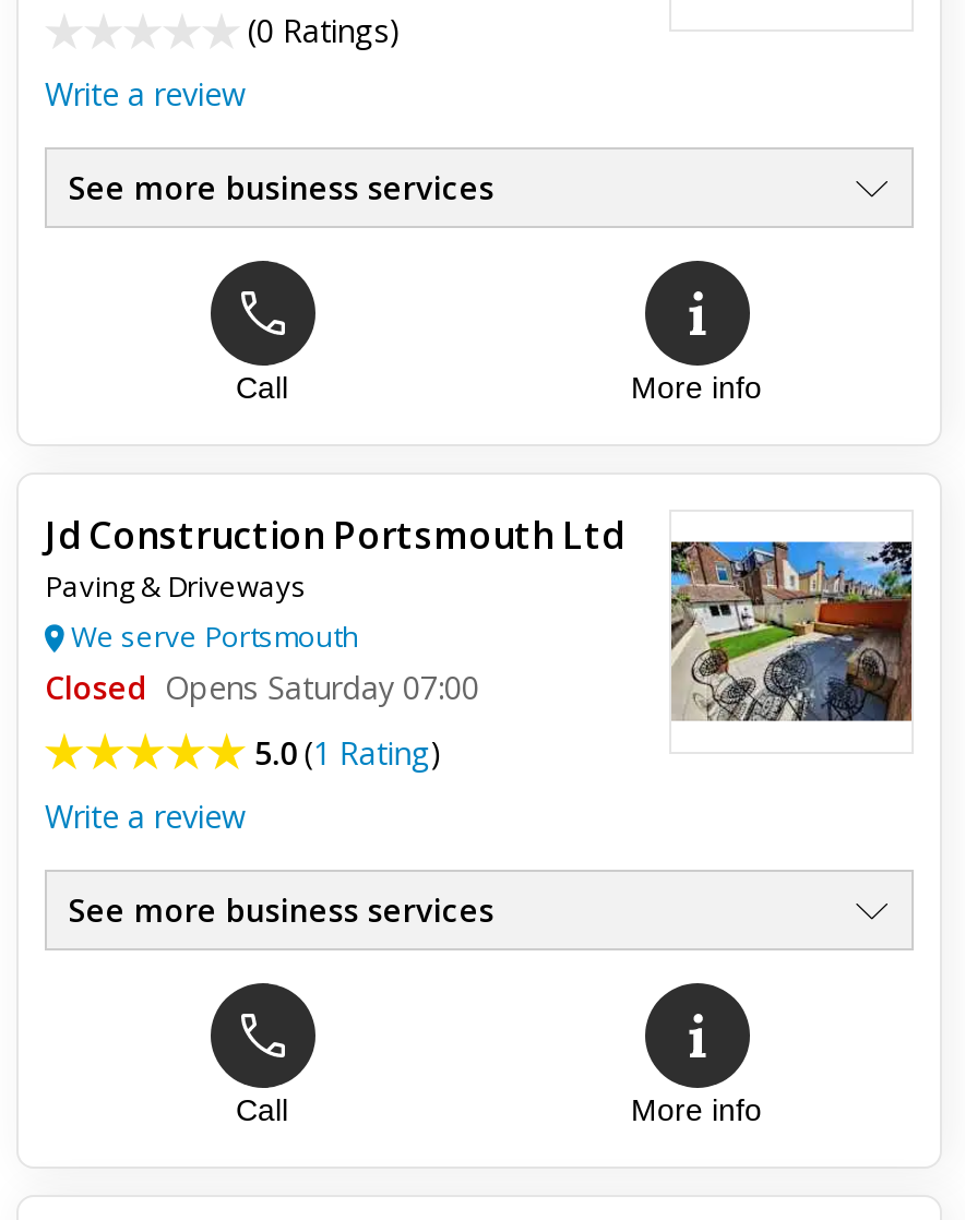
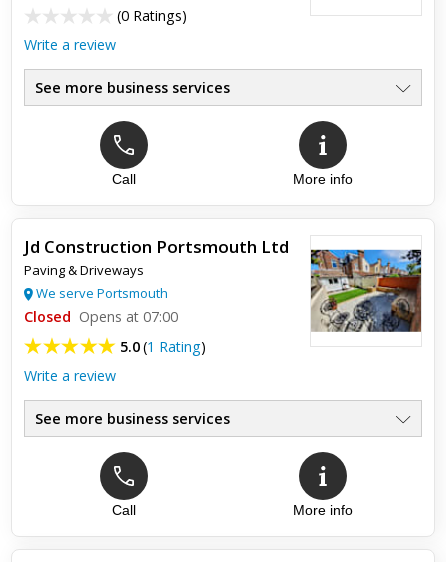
[45,667,479,708] Closed Opens Saturday 07:00 -> [24,307,178,326] Closed Opens at 07:00

